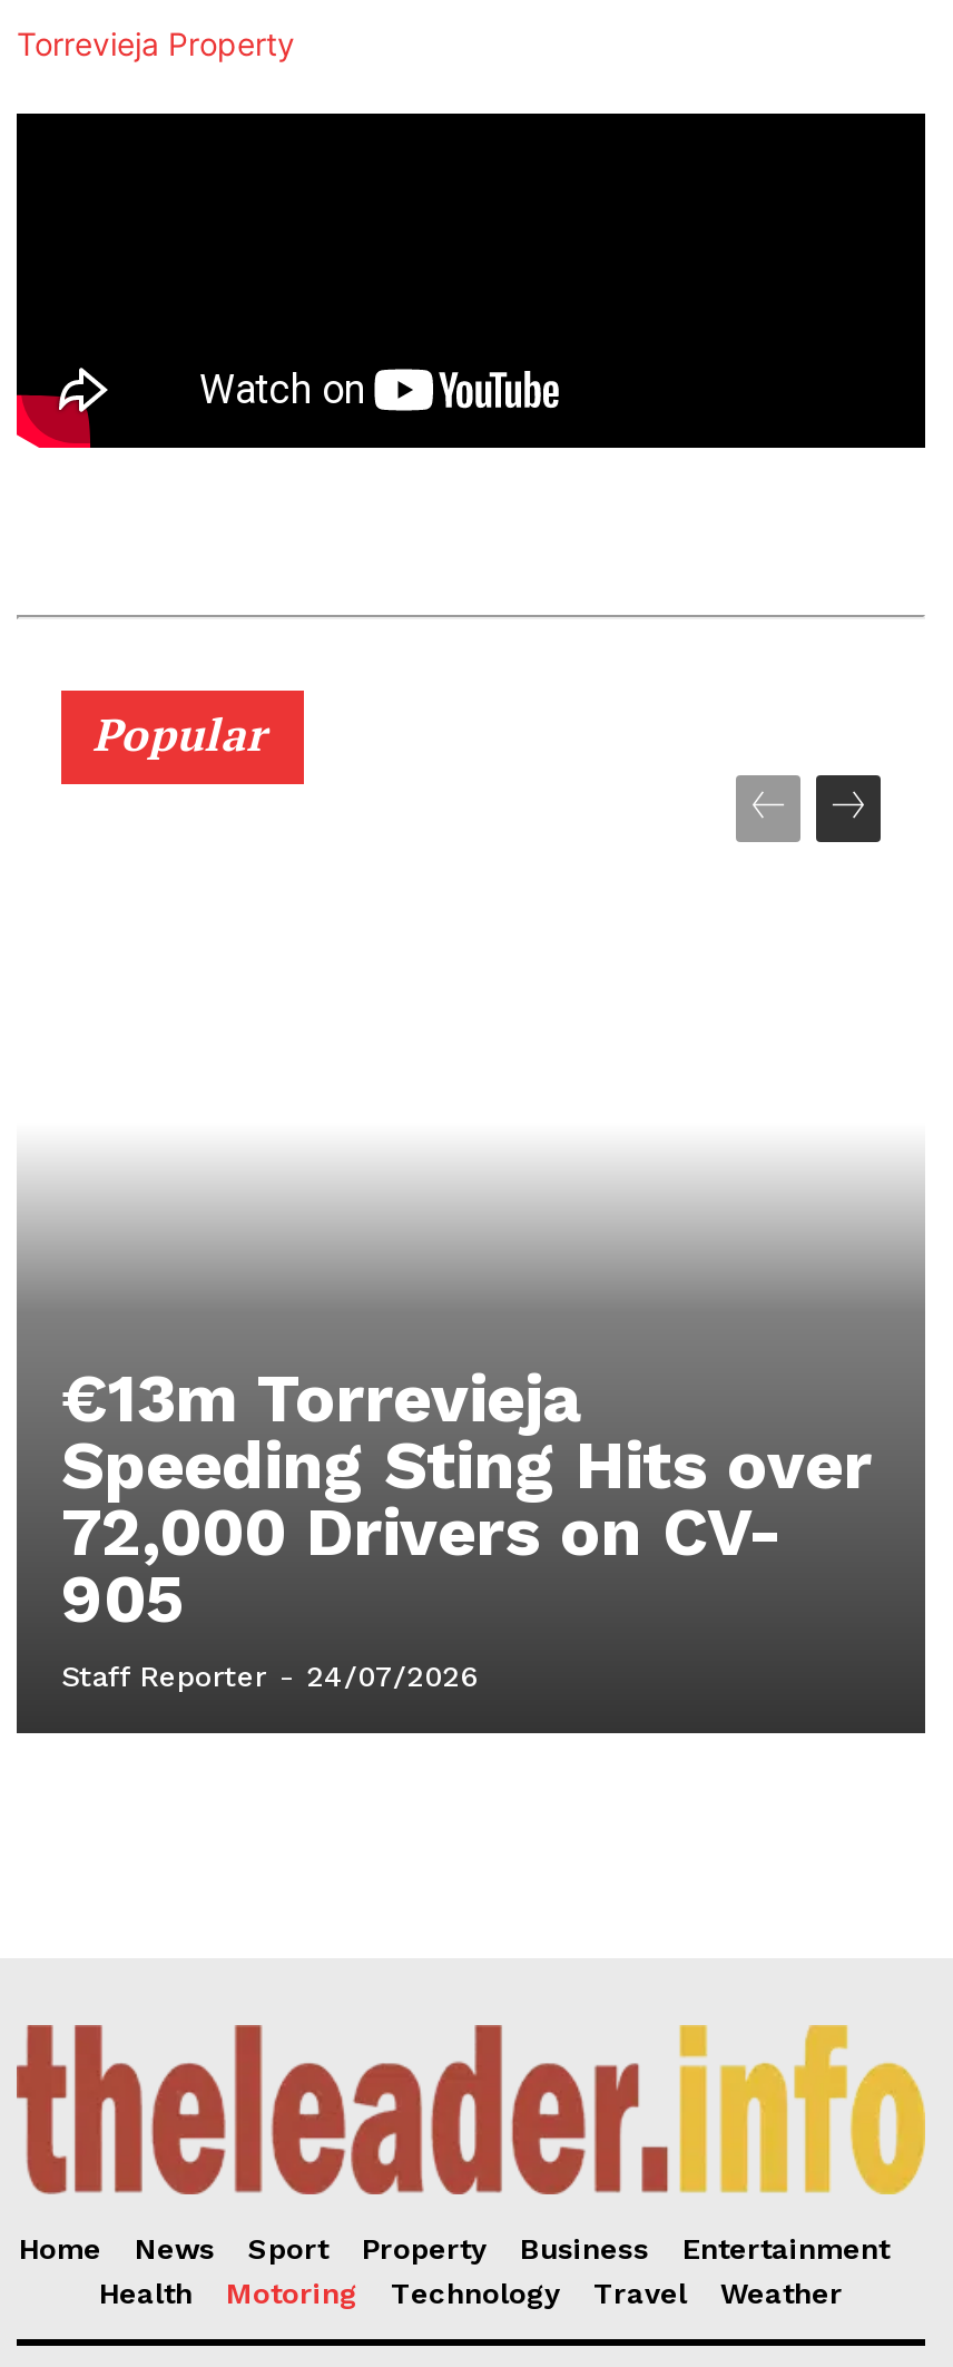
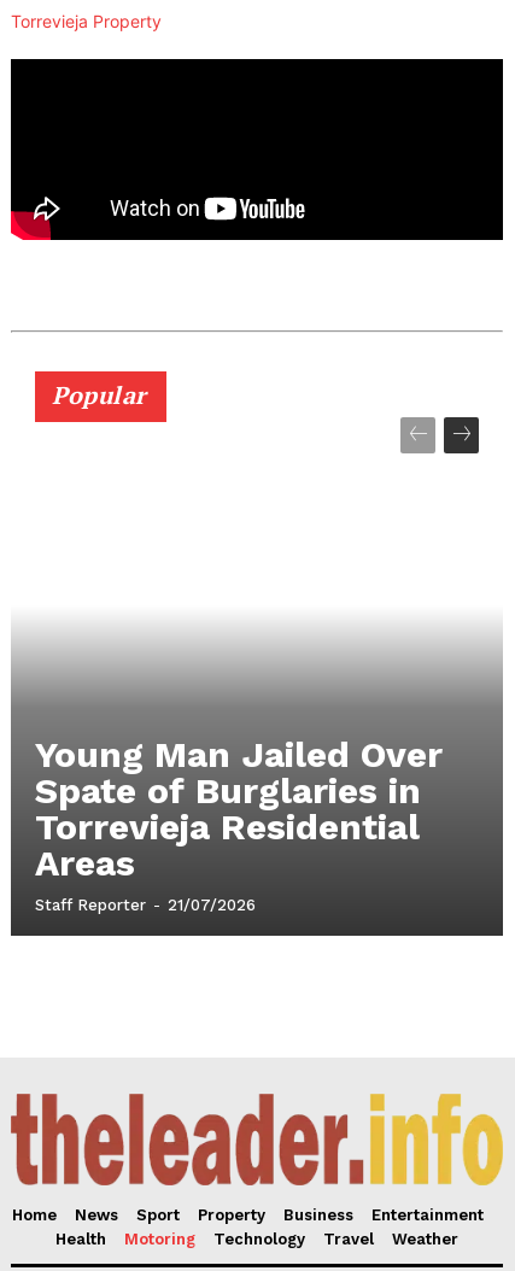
[61,1358,872,1692] €13m Torrevieja | Speeding Sting Hits over | 72,000 Drivers on CV- | 905 | Staff Reporter - 24/07/2026 -> [35,733,443,914] Young Man Jailed Over | Spate of Burglaries in | Torrevieja Residential | Areas | Staff Reporter - 21/07/2026

